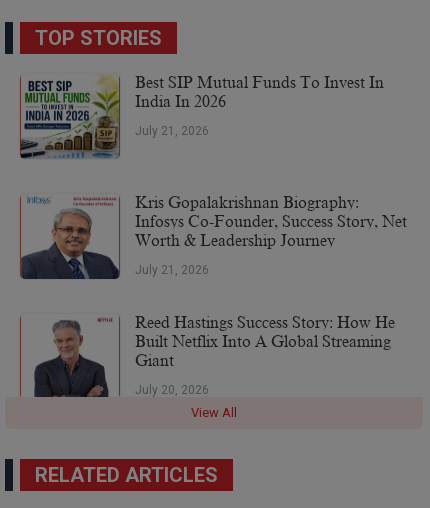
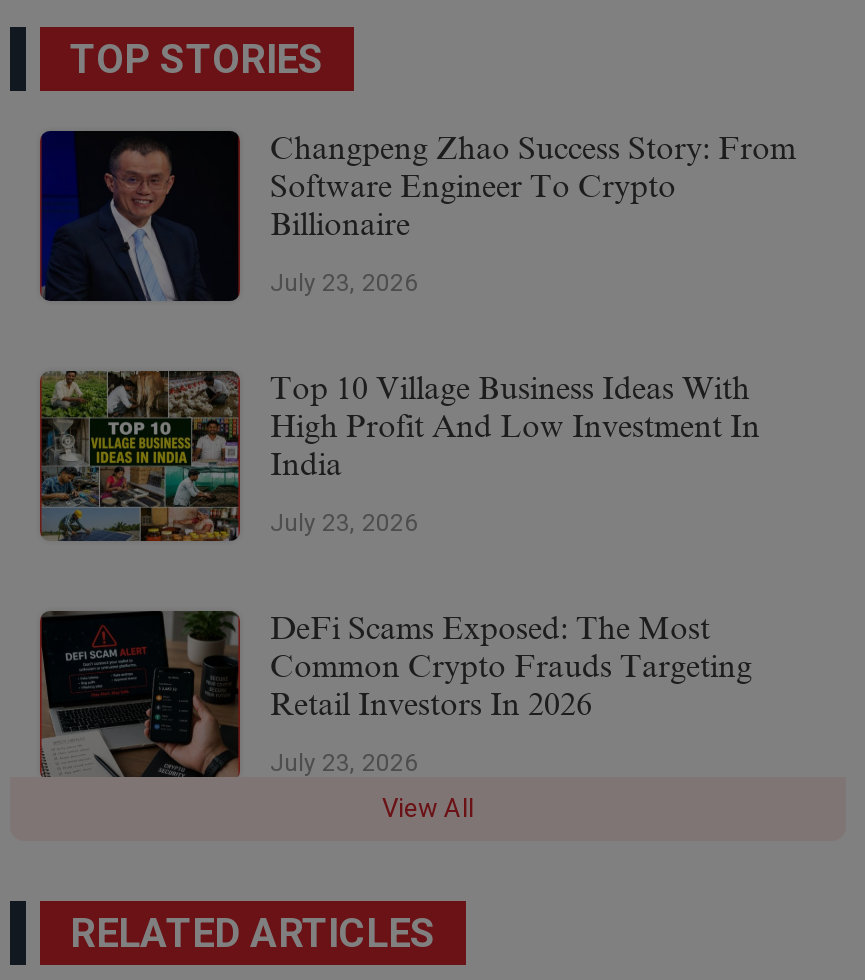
[19,74,384,159] [image] | Best SIP Mutual Funds To Invest In | India In 2026 -> [40,129,796,303] [image] | Changpeng Zhao Success Story: From | Software Engineer To Crypto | Billionaire
[135,124,209,138] July 21, 2026 -> [270,268,418,296] July 23, 2026
[19,194,407,280] [image] | Kris Gopalakrishnan Biography: | Infosys Co-Founder, Success Story, Net | Worth & Leadership Journey -> [40,369,760,543] [image] | Top 10 Village Business Ideas With | High Profit And Low Investment In | India
[135,263,209,277] July 21, 2026 -> [270,508,418,536] July 23, 2026
[19,314,395,398] [image] | Reed Hastings Success Story: How He | Built Netflix Into A Global Streaming | Giant -> [40,609,752,779] [image] | DeFi Scams Exposed: The Most | Common Crypto Frauds Targeting | Retail Investors In 2026
[135,383,209,397] July 20, 2026 -> [270,748,418,776] July 23, 2026

